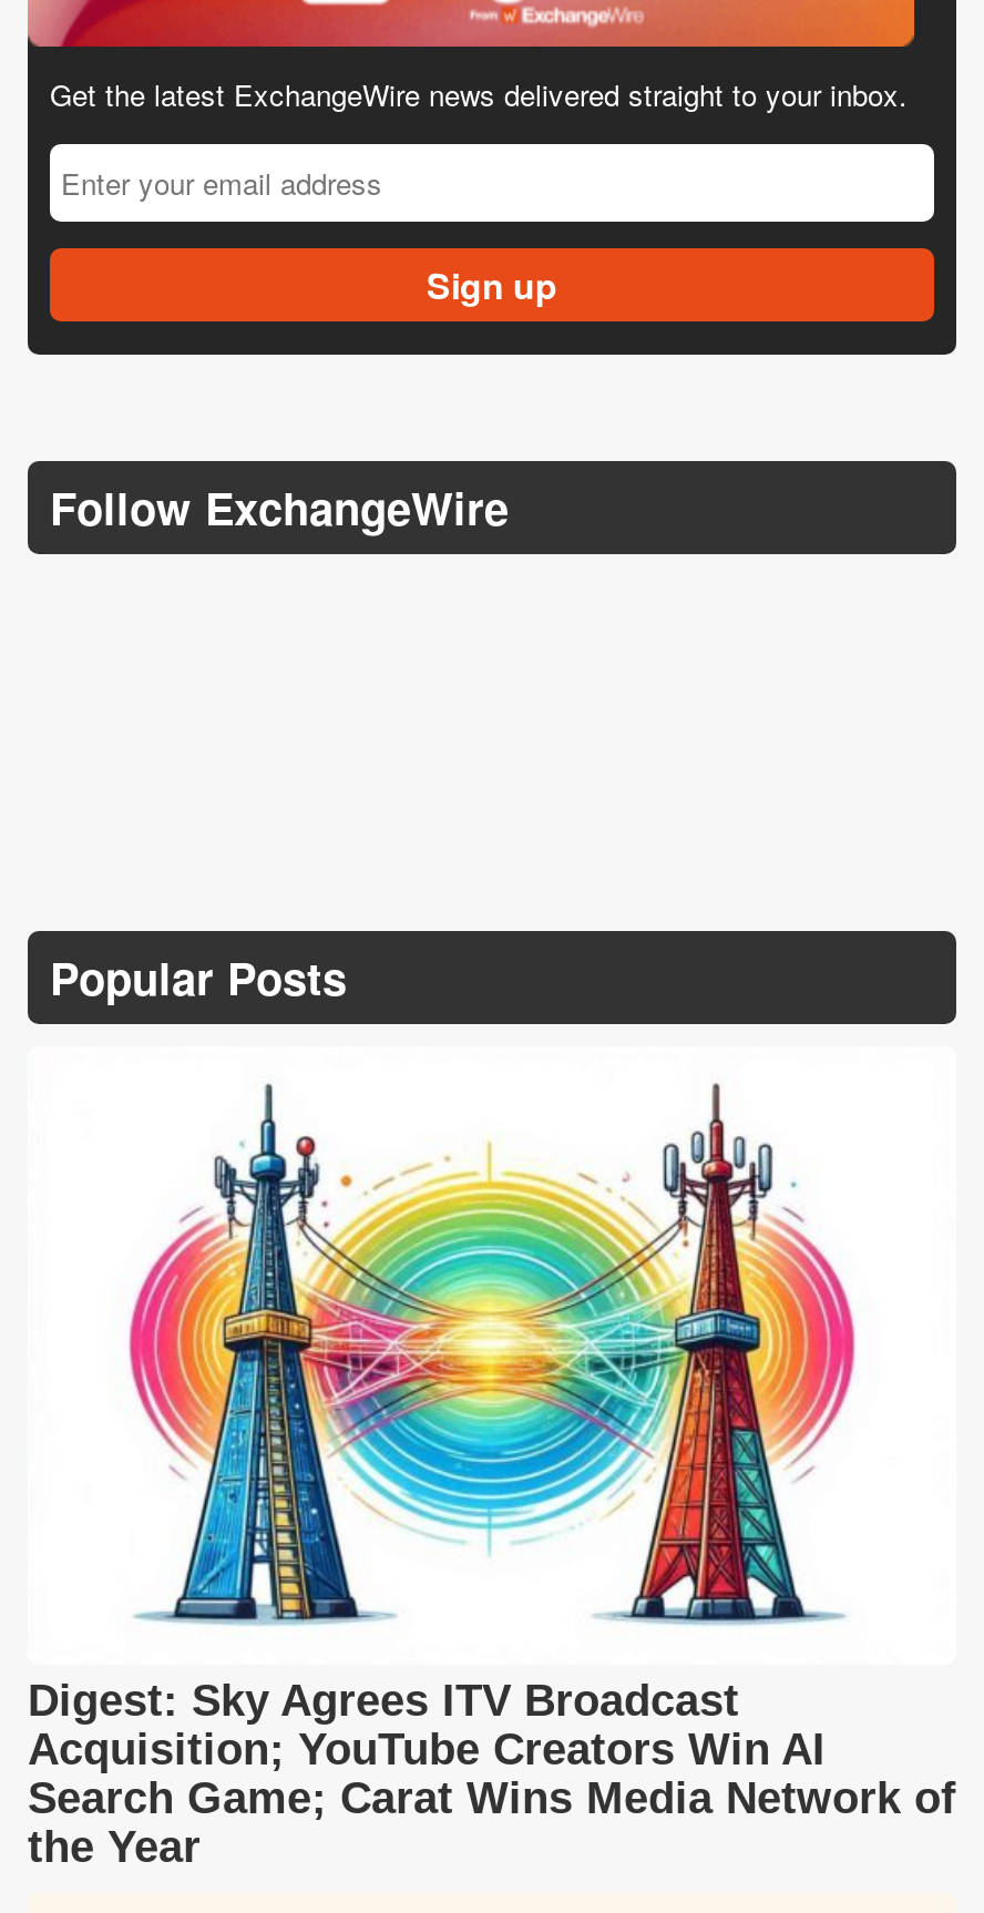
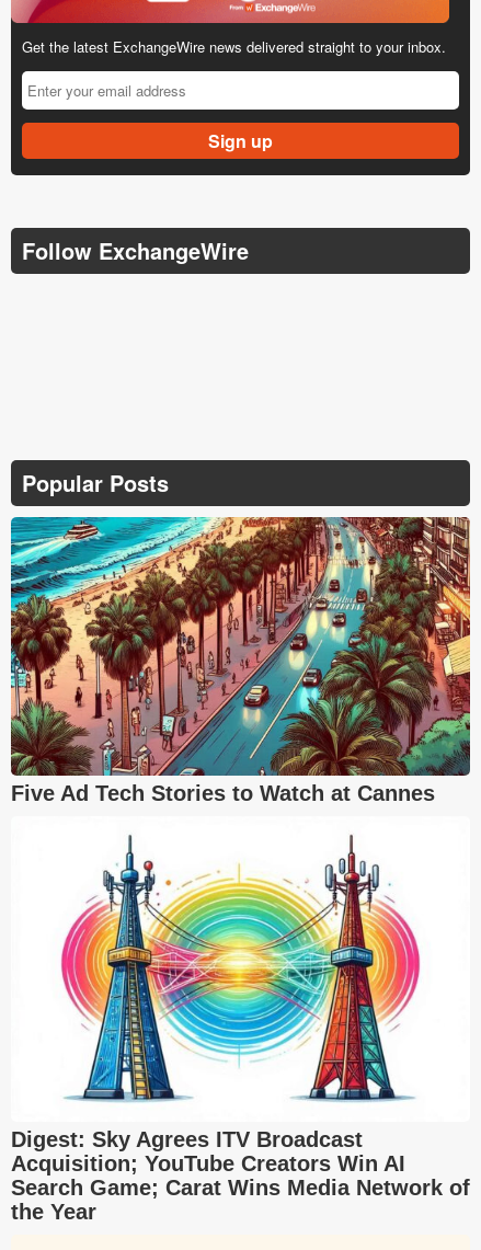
none -> [10,516,471,805] [image] | Five Ad Tech Stories to Watch at Cannes

